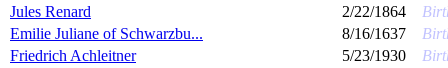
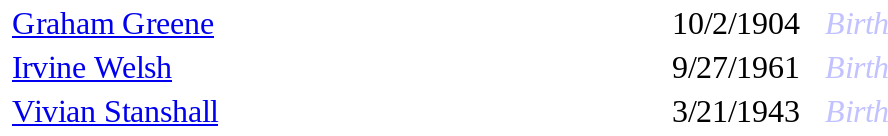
[10,3,406,20] Jules Renard | 2/22/1864 -> [12,7,800,41] Graham Greene | 10/2/1904
[10,25,406,42] Emilie Juliane of Schwarzbu... | 8/16/1637 -> [12,51,800,85] Irvine Welsh | 9/27/1961
[10,47,406,64] Friedrich Achleitner | 5/23/1930 -> [12,95,800,129] Vivian Stanshall | 3/21/1943

